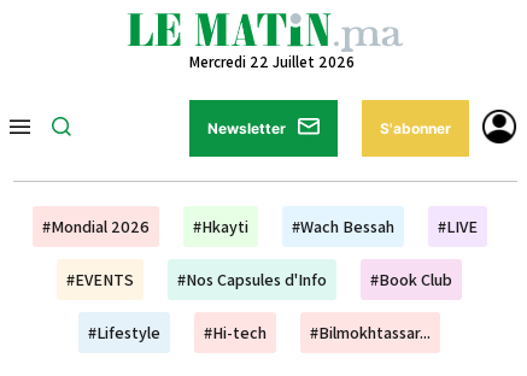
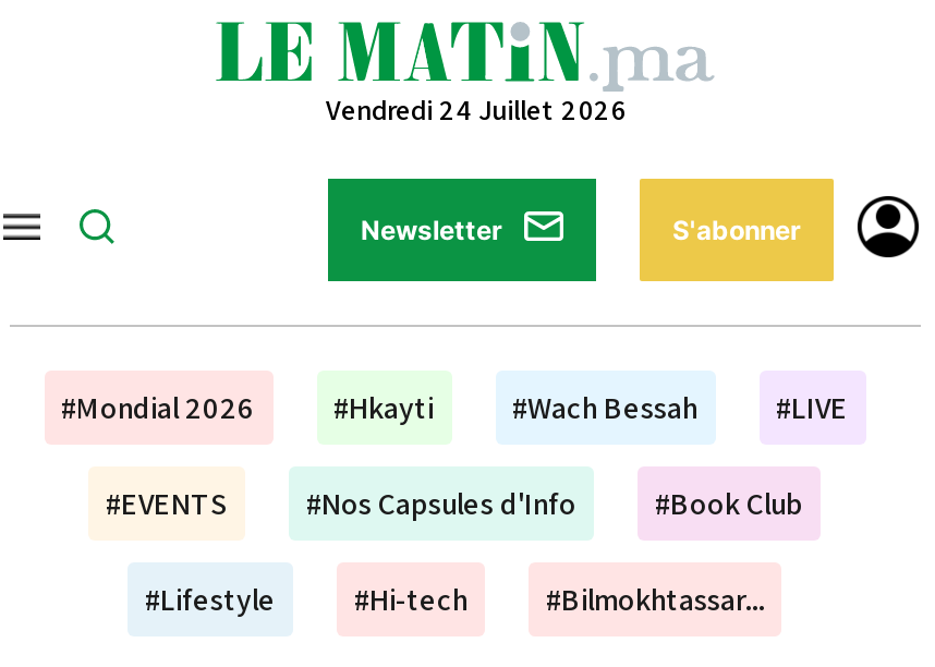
[189,52,354,72] Mercredi 22 Juillet 2026 -> [326,92,627,129] Vendredi 24 Juillet 2026

